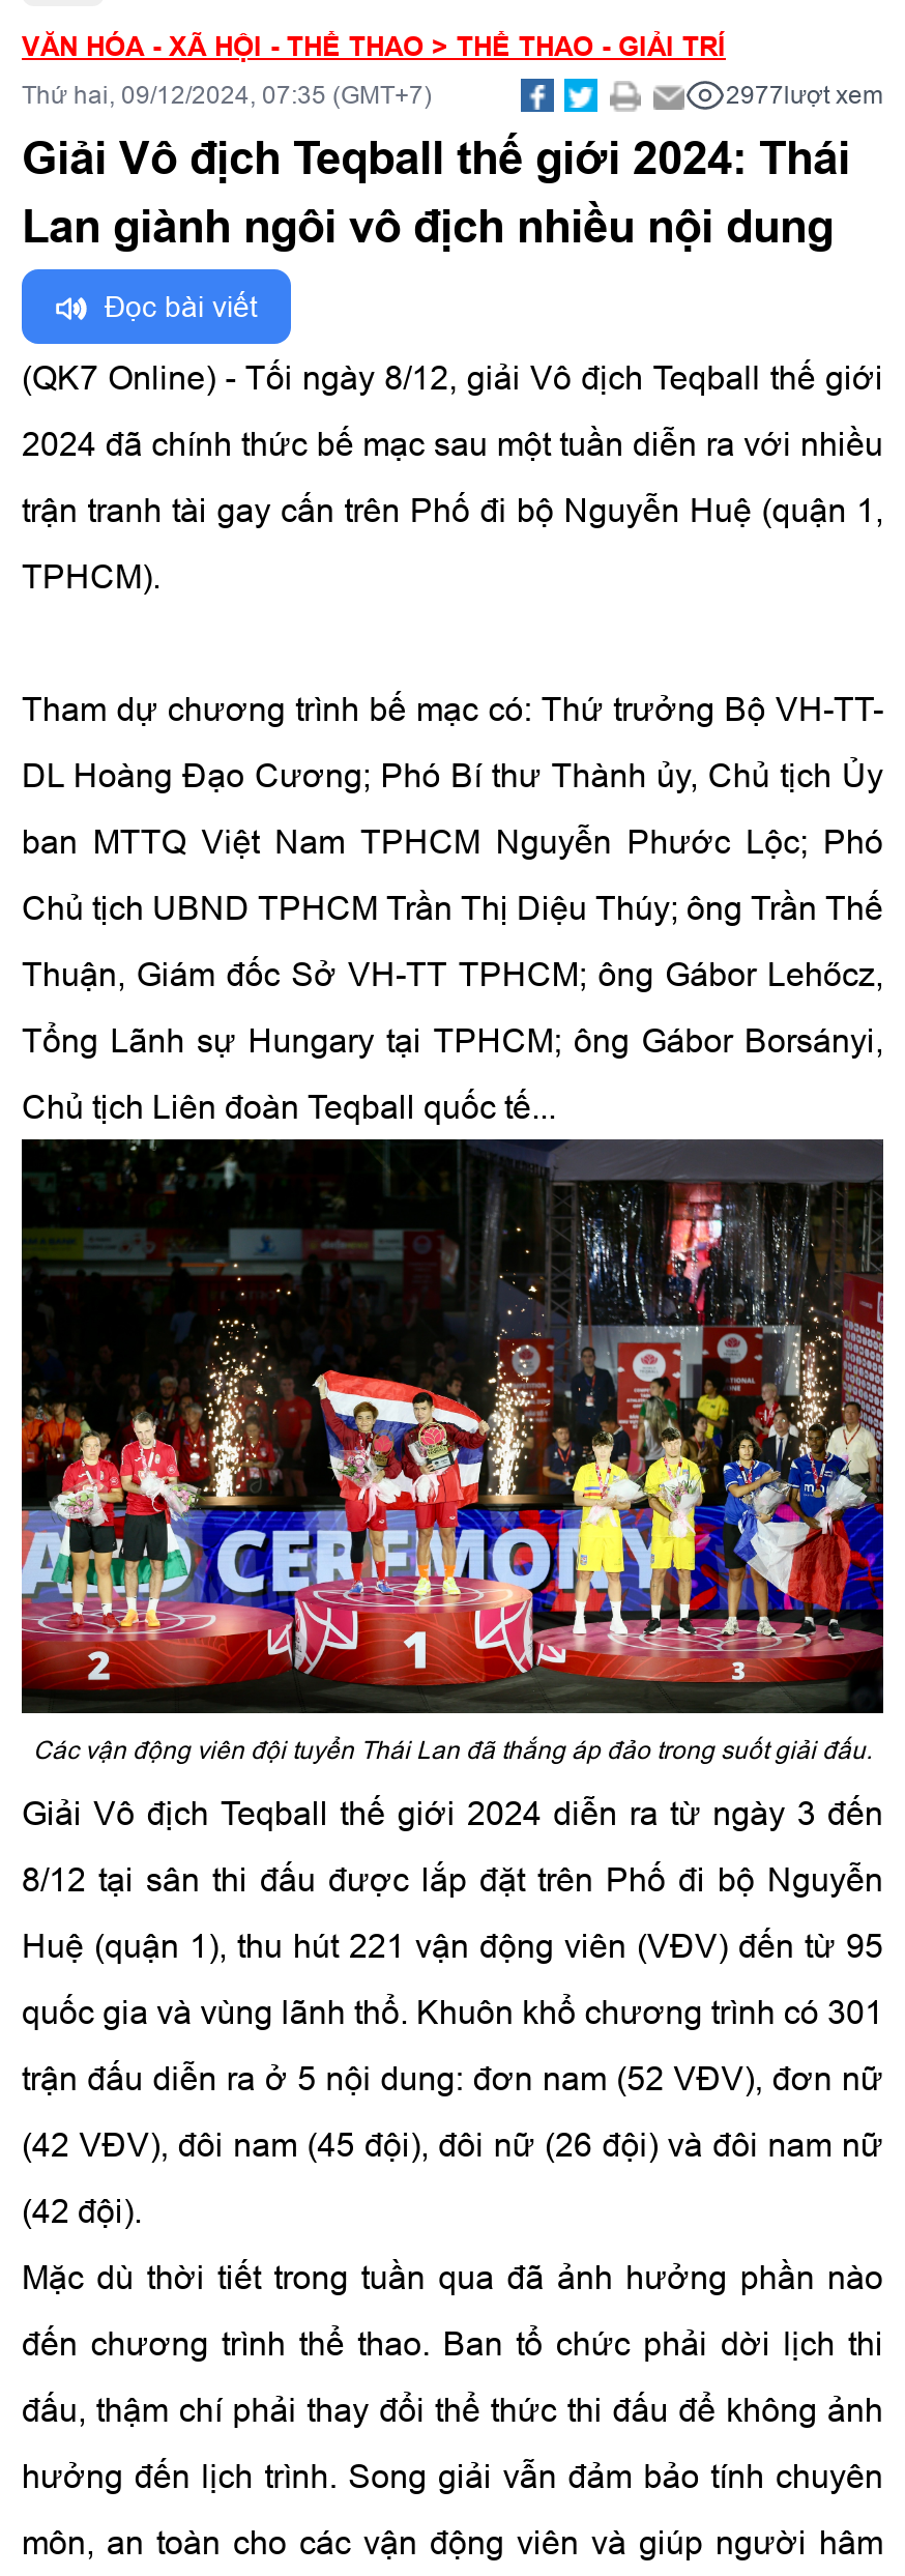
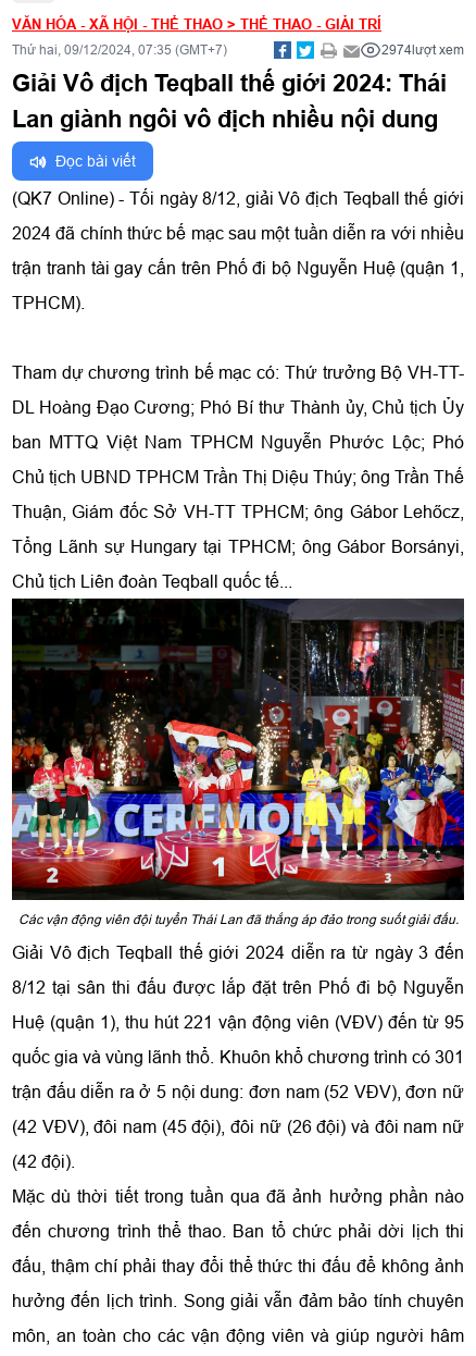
[726,79,883,110] 2977lượt xem -> [381,41,464,58] 2974lượt xem

